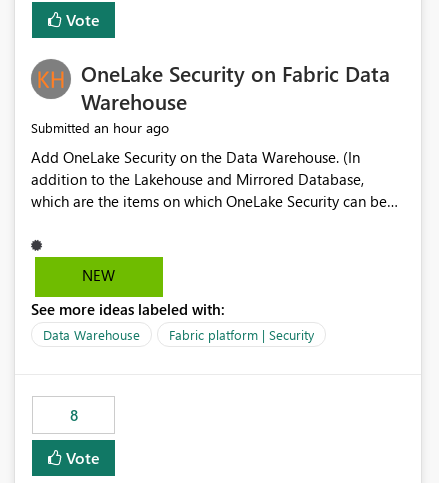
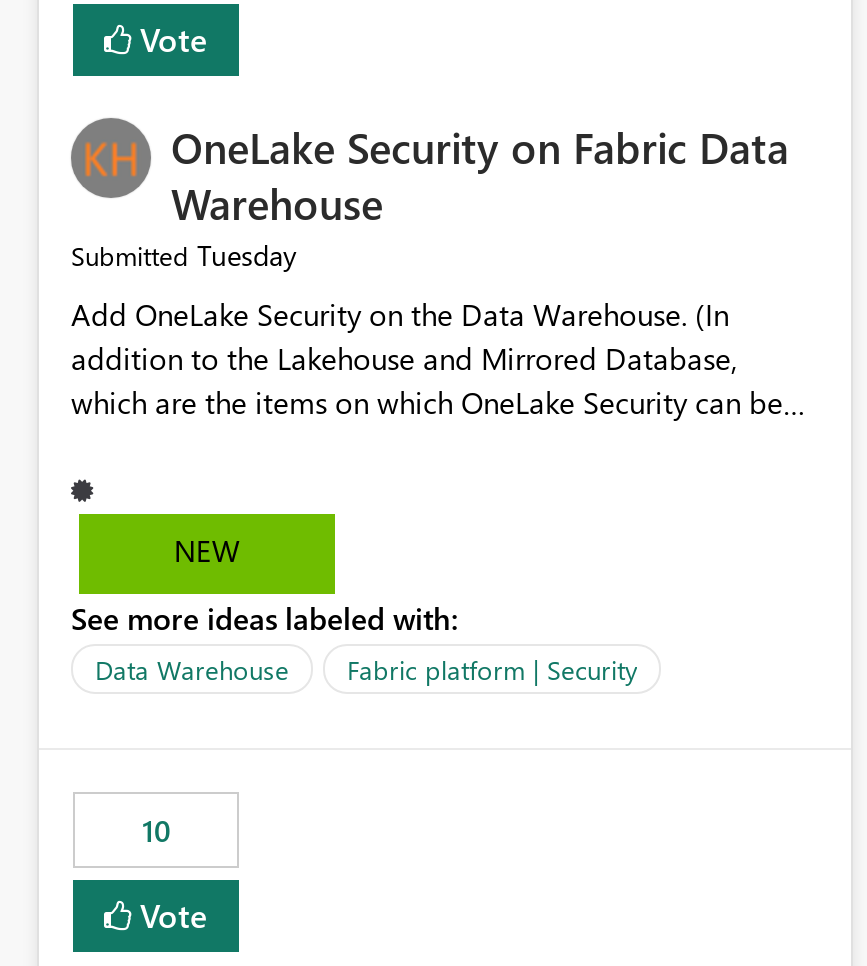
[31,118,169,137] Submitted an hour ago -> [71,237,297,275] Submitted Tuesday
[69,405,77,425] 8 -> [142,811,170,851] 10

